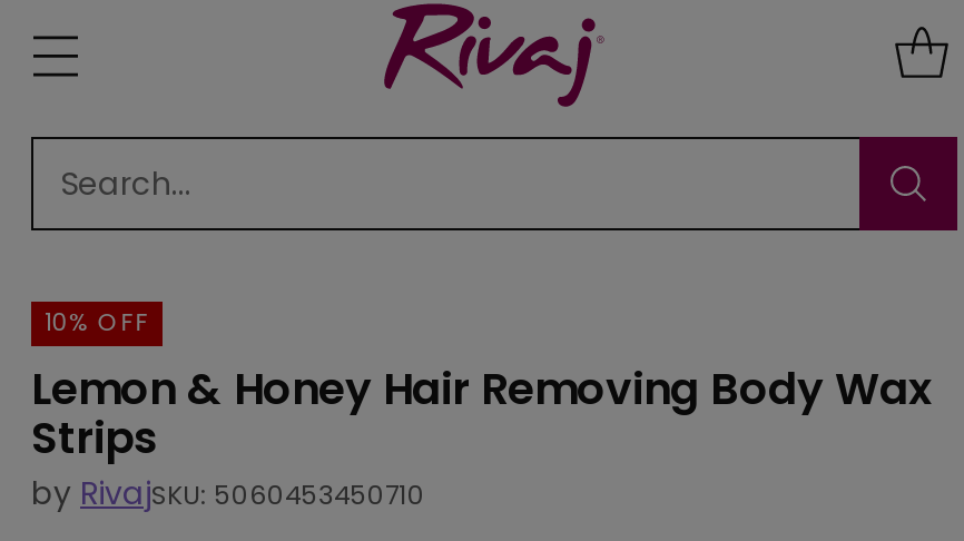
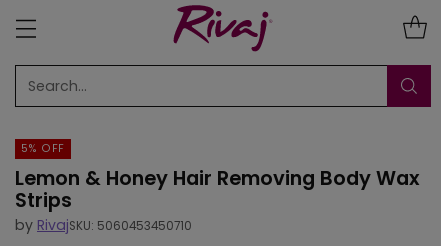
[45,306,149,340] 10% OFF -> [21,141,65,156] 5% OFF

